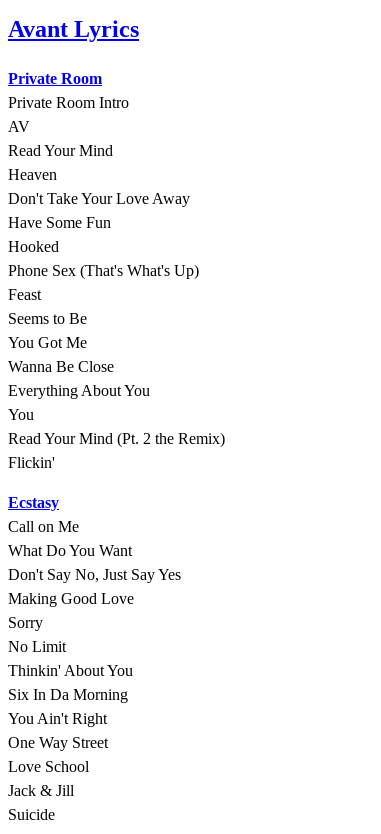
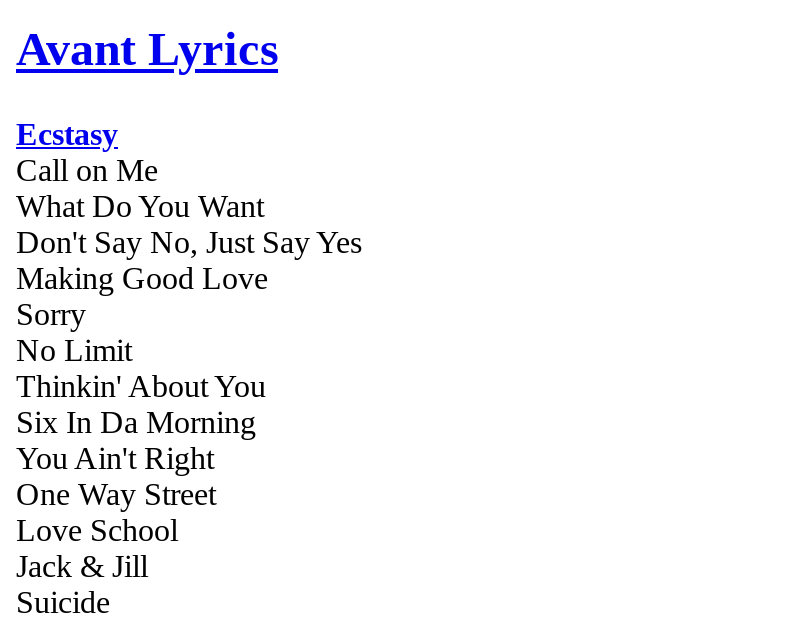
[8,70,225,471] Private Room | Private Room Intro | AV | Read Your Mind | Heaven | Don't Take Your Love Away | Have Some Fun | Hooked | Phone Sex (That's What's Up) | Feast | Seems to Be | You Got Me | Wanna Be Close | Everything About You | You | Read Your Mind (Pt. 2 the Remix) | Flickin' -> none

